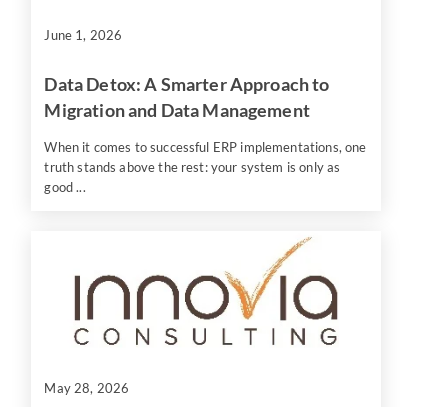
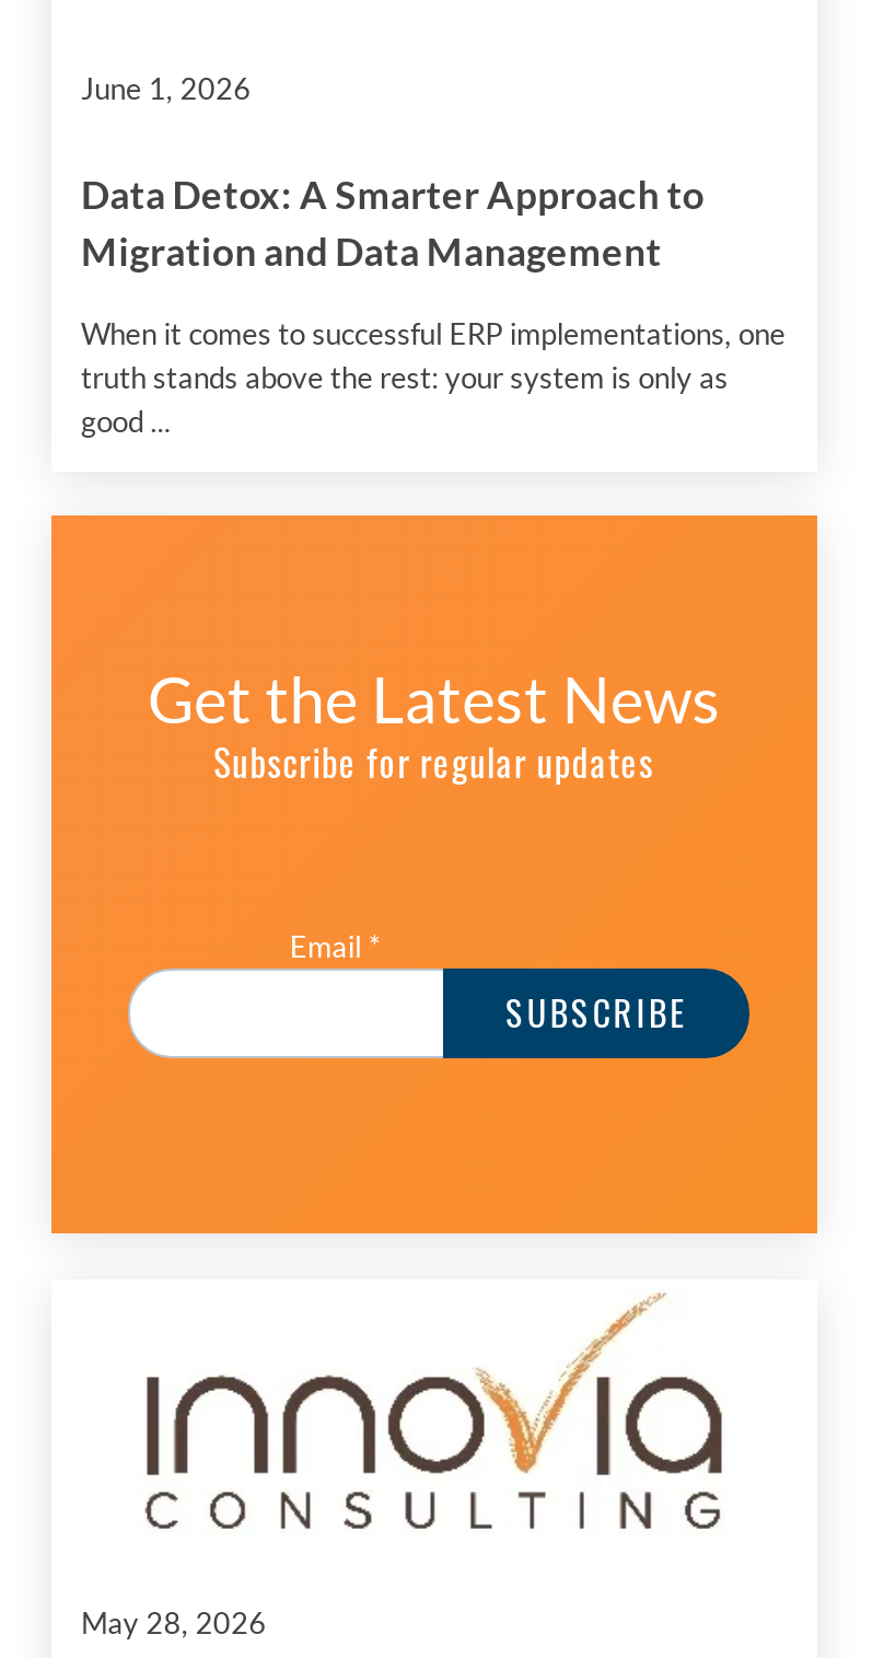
none -> [49,512,819,1237] [image] | Get the Latest News | Subscribe for regular updates
none -> [290,930,380,965] Email *

